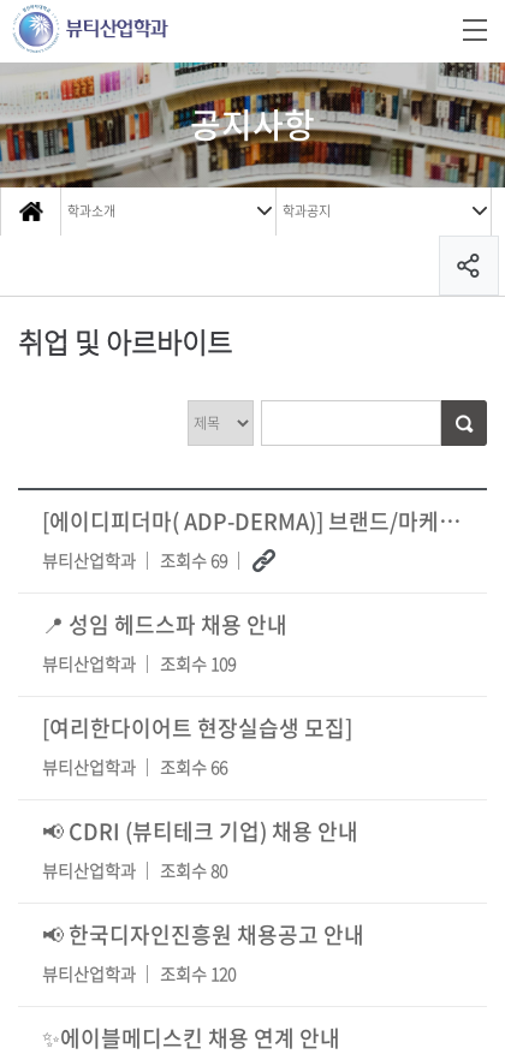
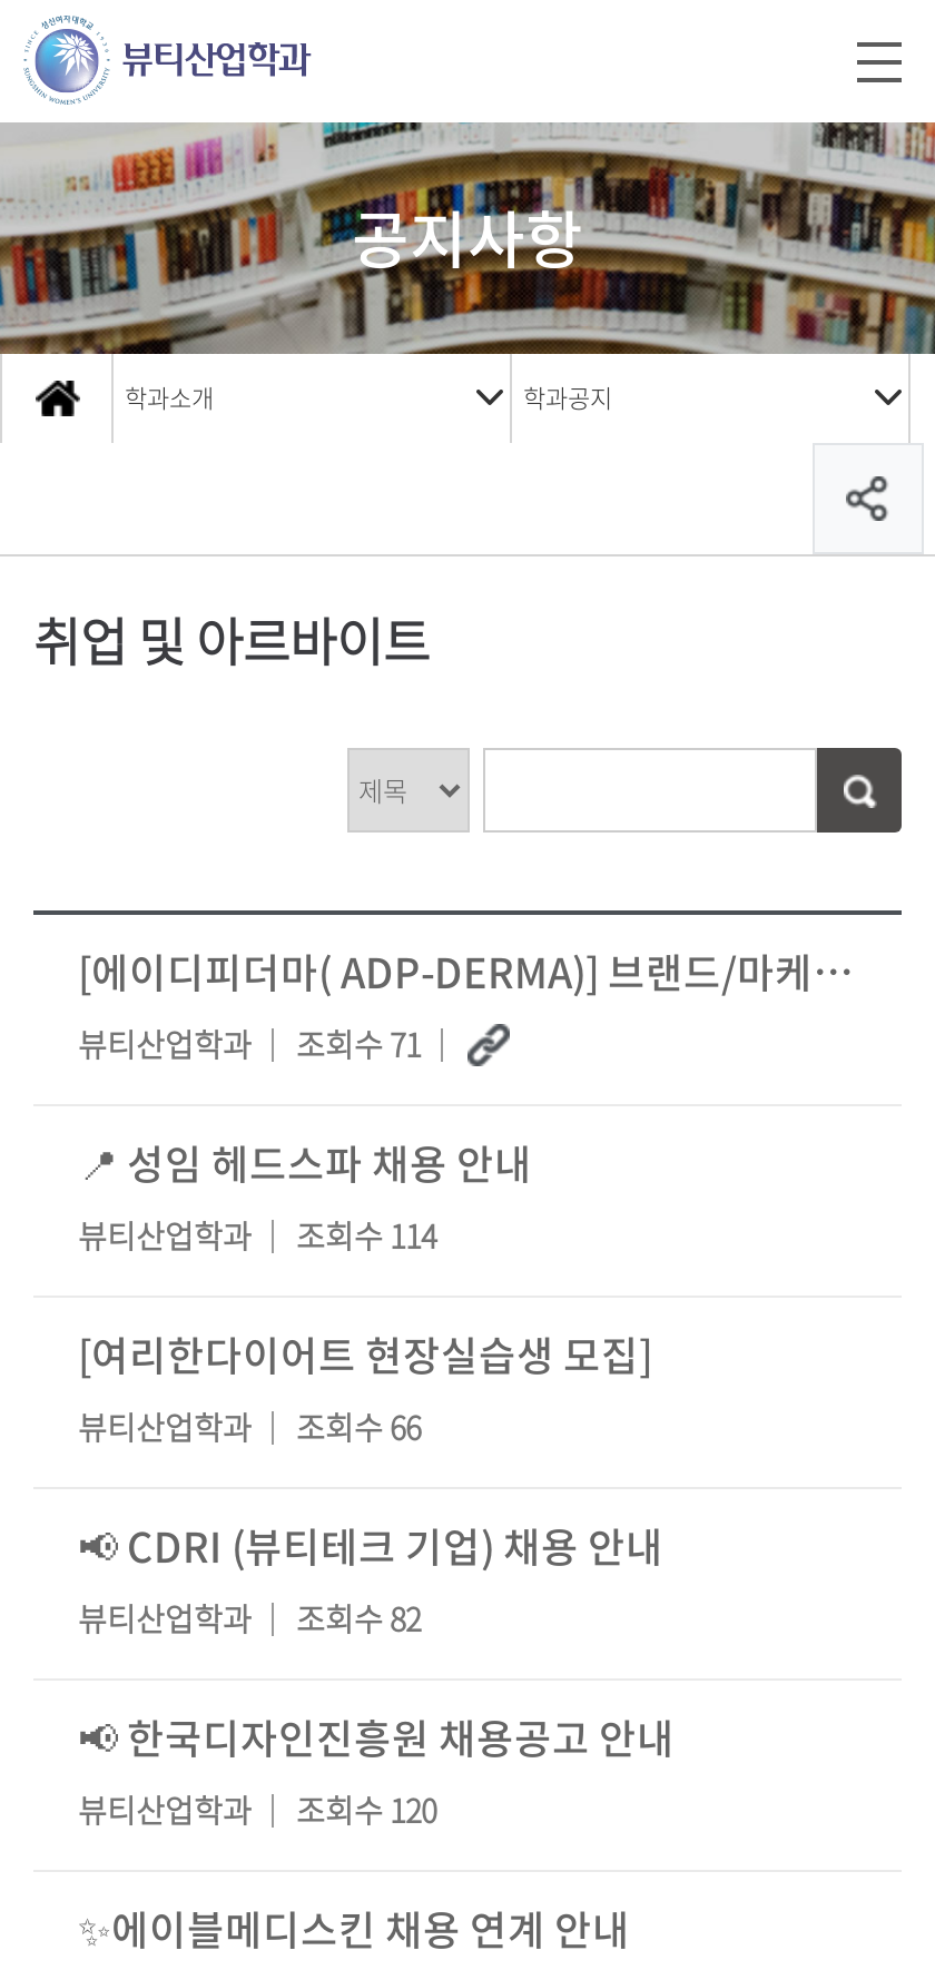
[42,548,227,572] 뷰티산업학과 조회수 69 -> [78,1022,421,1067] 뷰티산업학과 조회수 71
[42,652,236,676] 뷰티산업학과 조회수 109 -> [78,1214,436,1258] 뷰티산업학과 조회수 114
[42,858,227,882] 뷰티산업학과 조회수 80 -> [78,1596,421,1641] 뷰티산업학과 조회수 82

